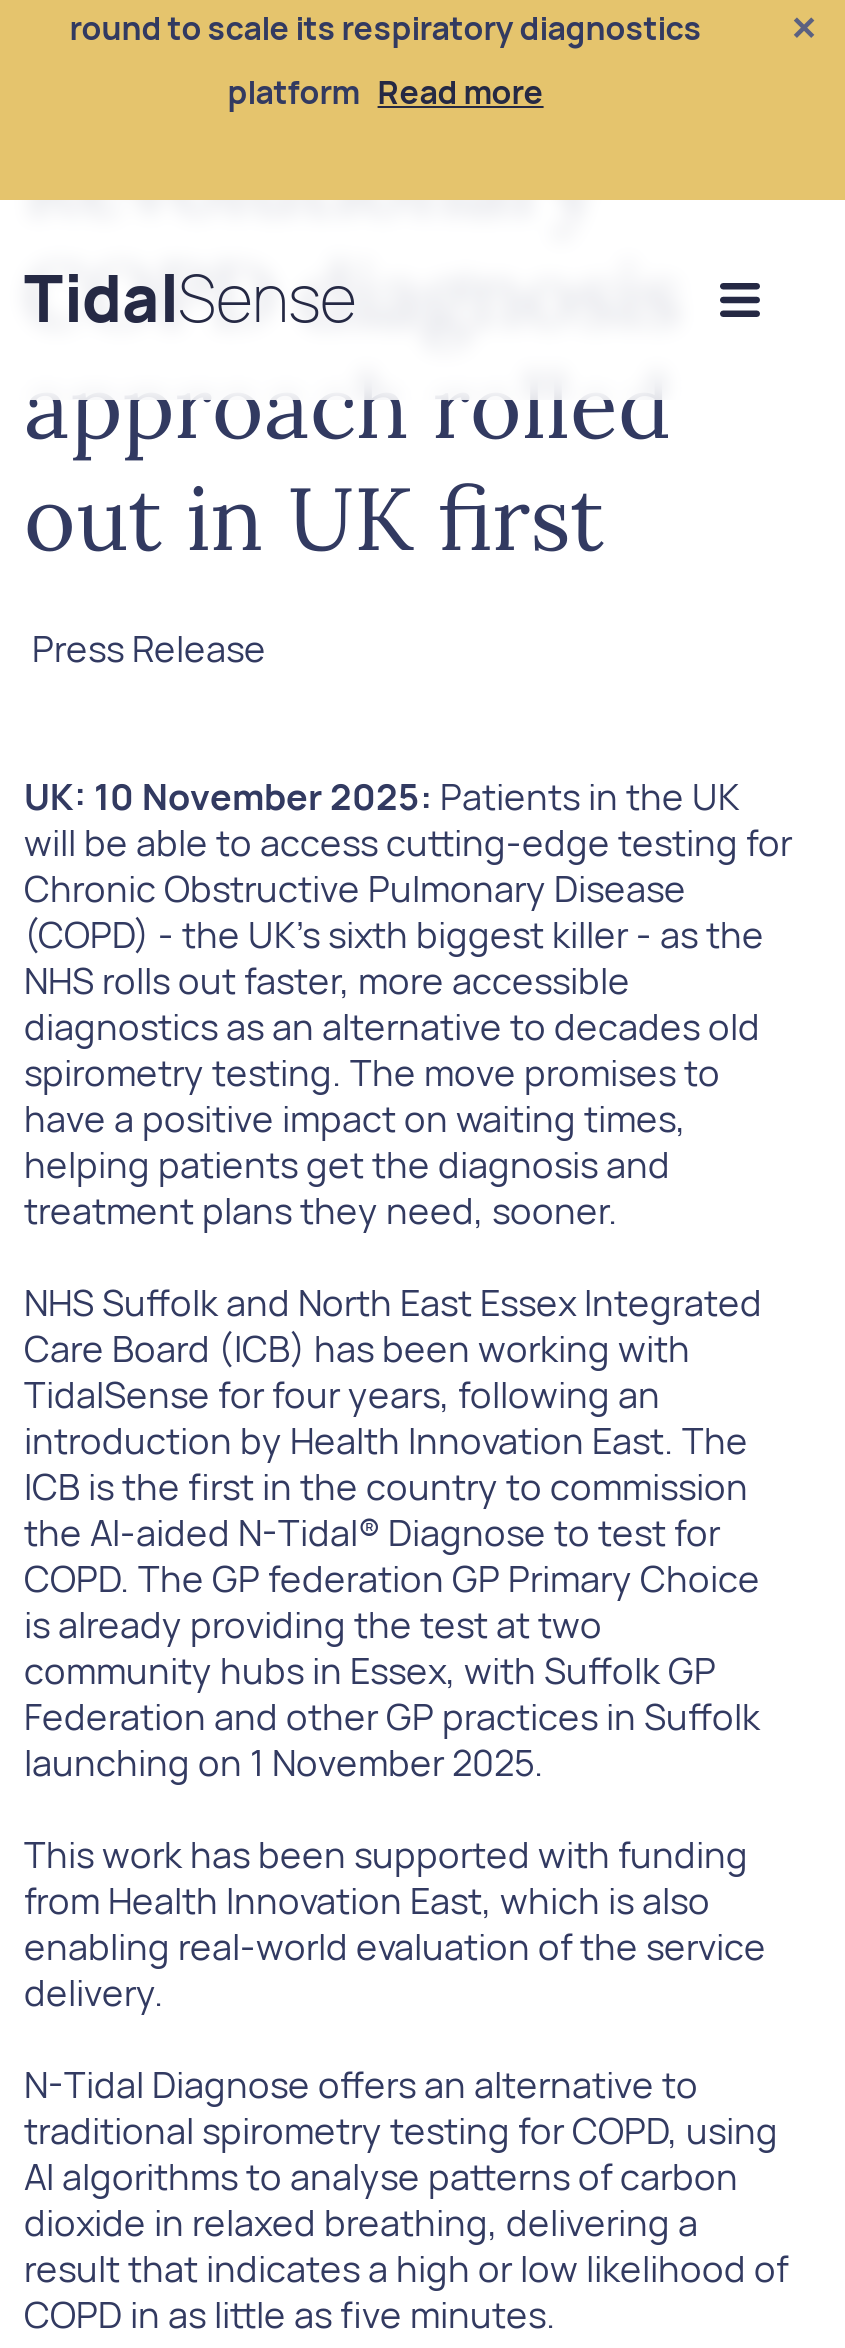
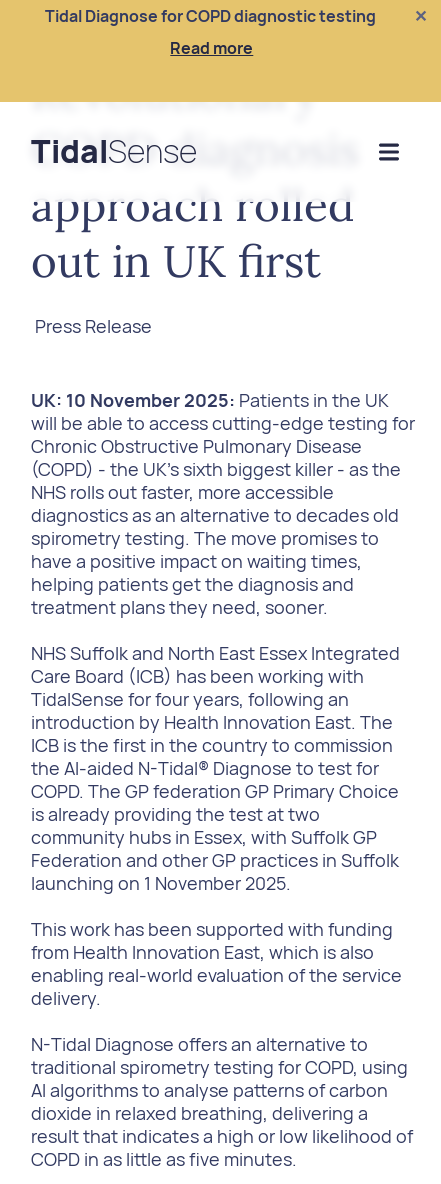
[70,9,702,51] round to scale its respiratory diagnostics -> [45,6,379,27] Tidal Diagnose for COPD diagnostic testing
[228,73,544,115] platform Read more -> [170,38,253,59] Read more

